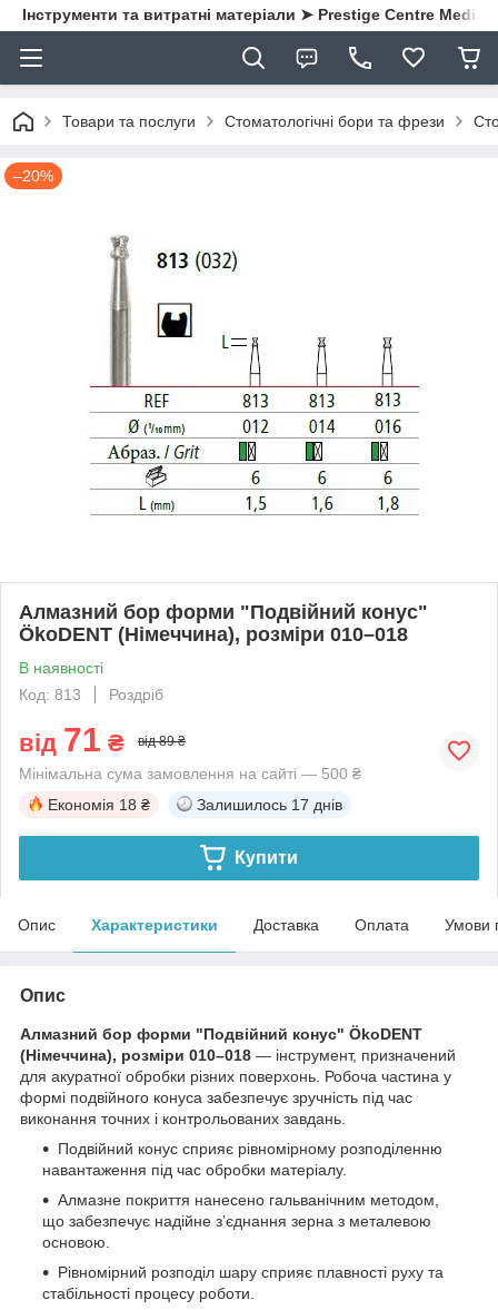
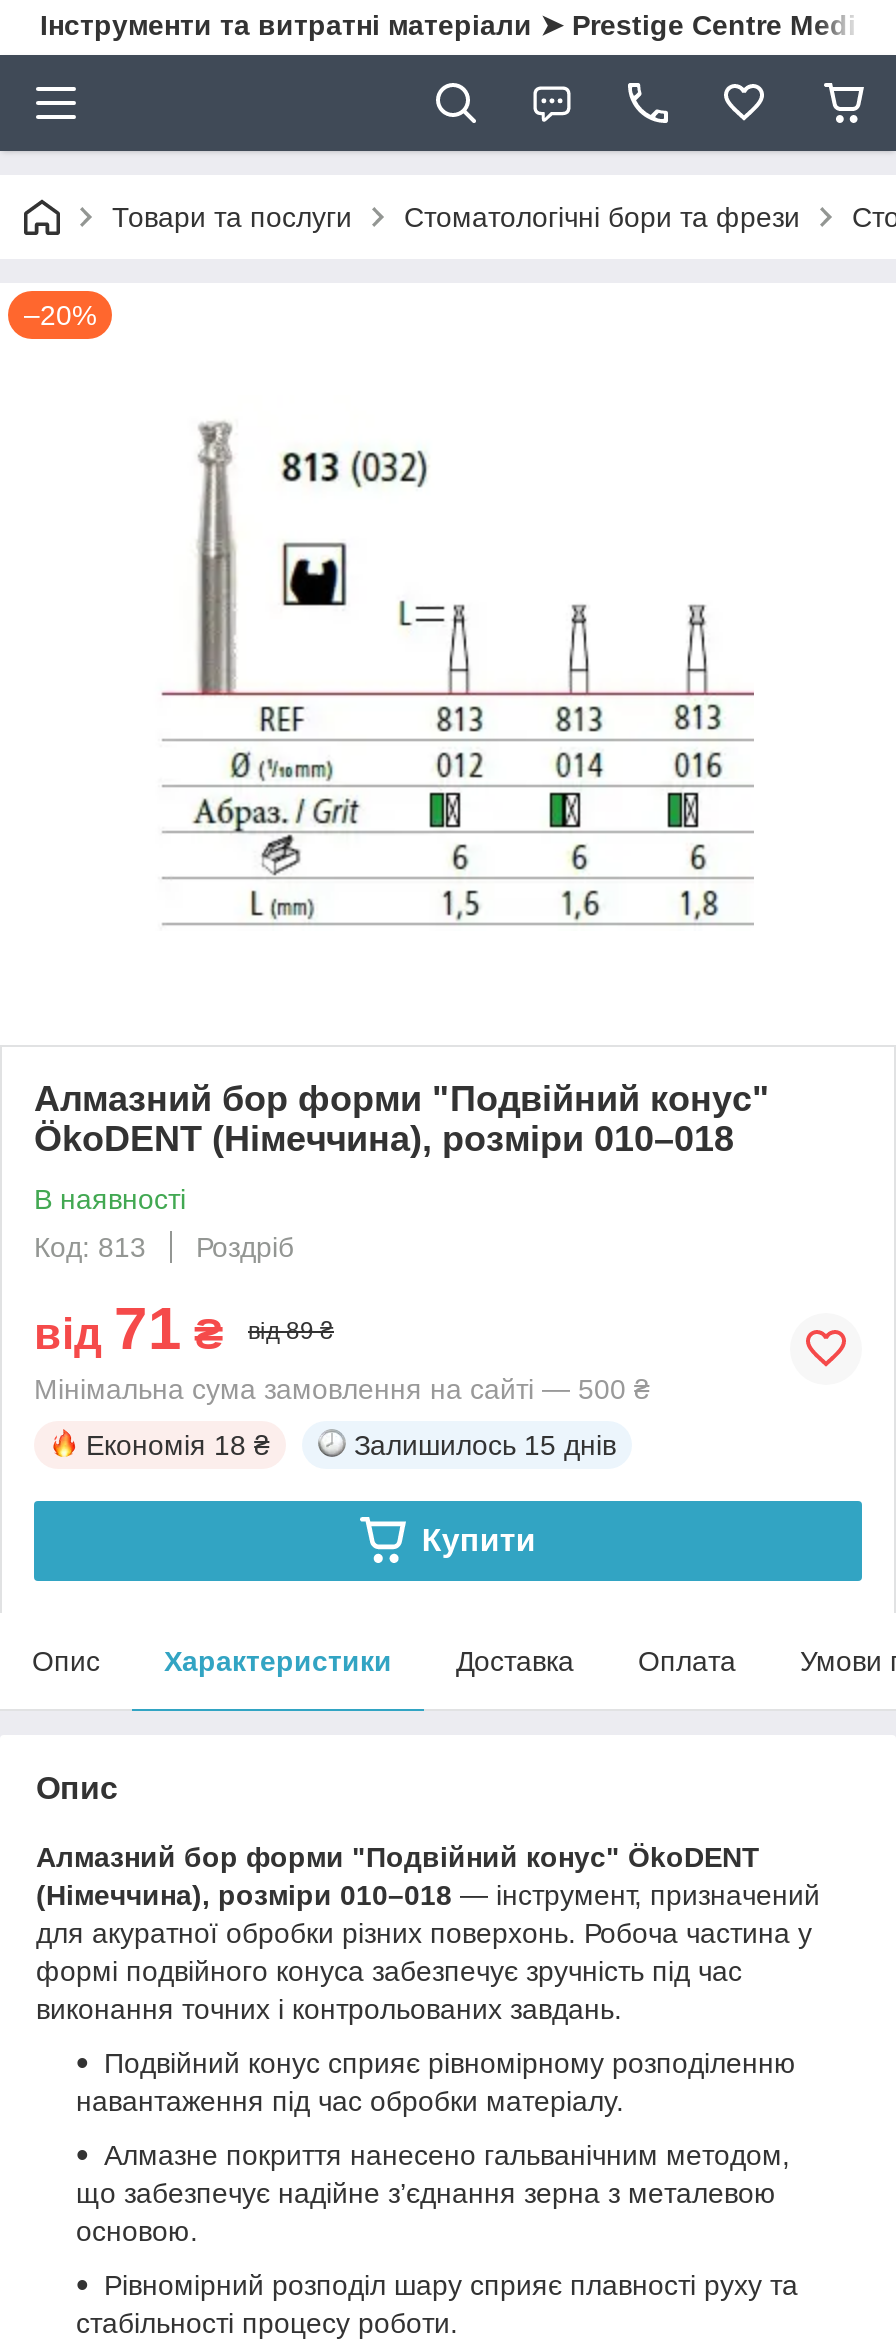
[197,796,342,813] Залишилось 17 днів -> [354,1429,616,1461] Залишилось 15 днів

